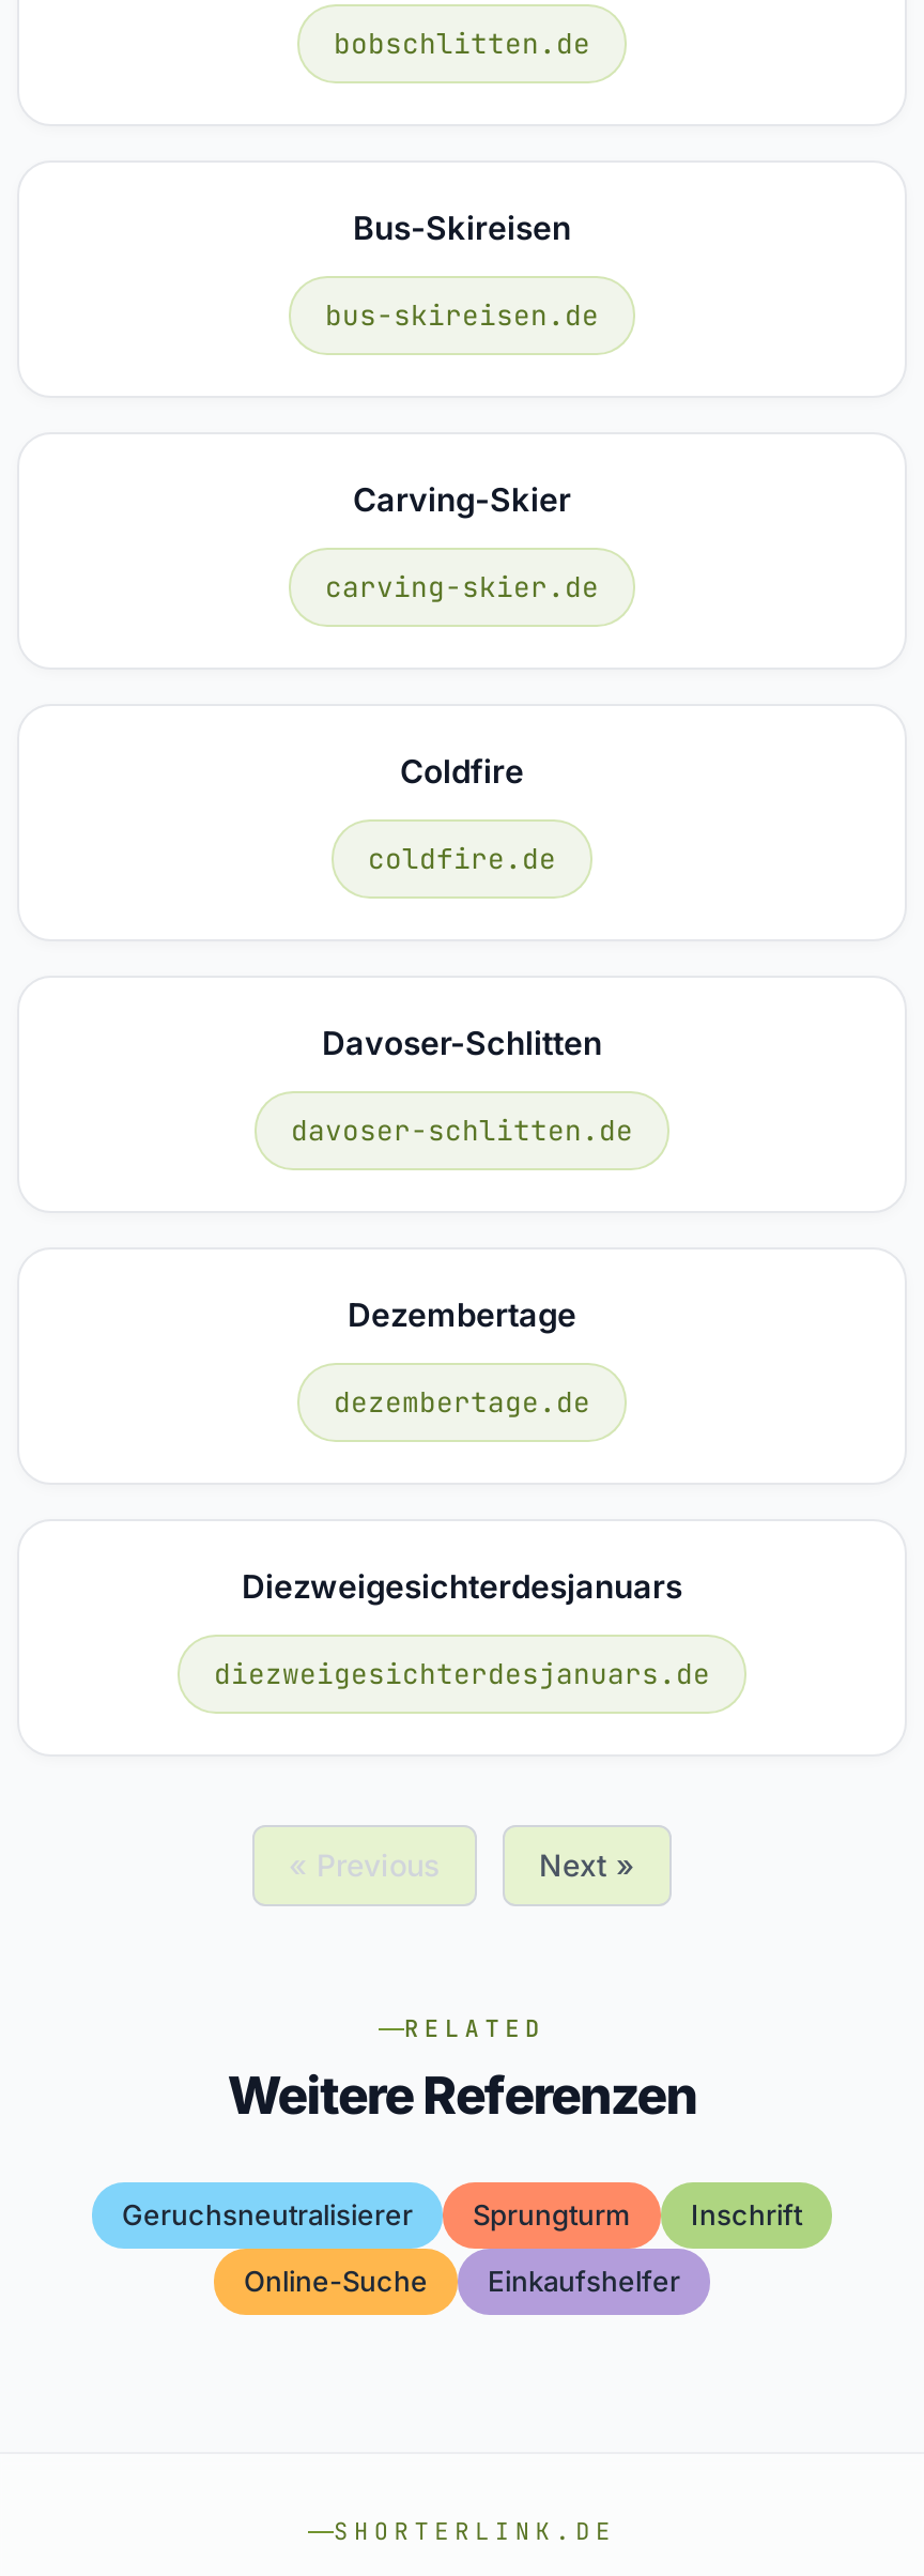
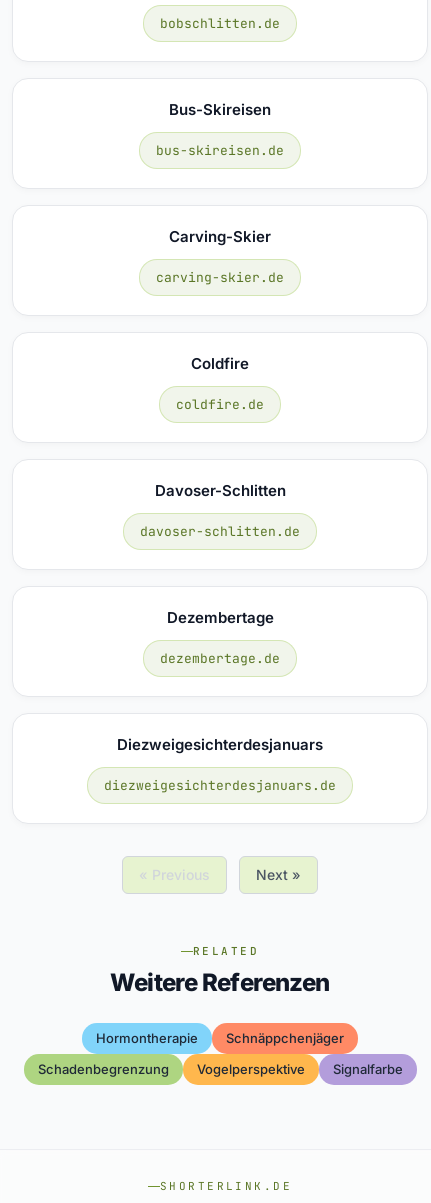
[122,2197,802,2232] Geruchsneutralisierer | Sprungturm | Inschrift -> [96,1030,344,1046] Hormontherapie | Schnäppchenjäger
[244,2264,680,2298] Online-Suche | Einkaufshelfer -> [37,1061,402,1077] Schadenbegrenzung | Vogelperspektive | Signalfarbe

